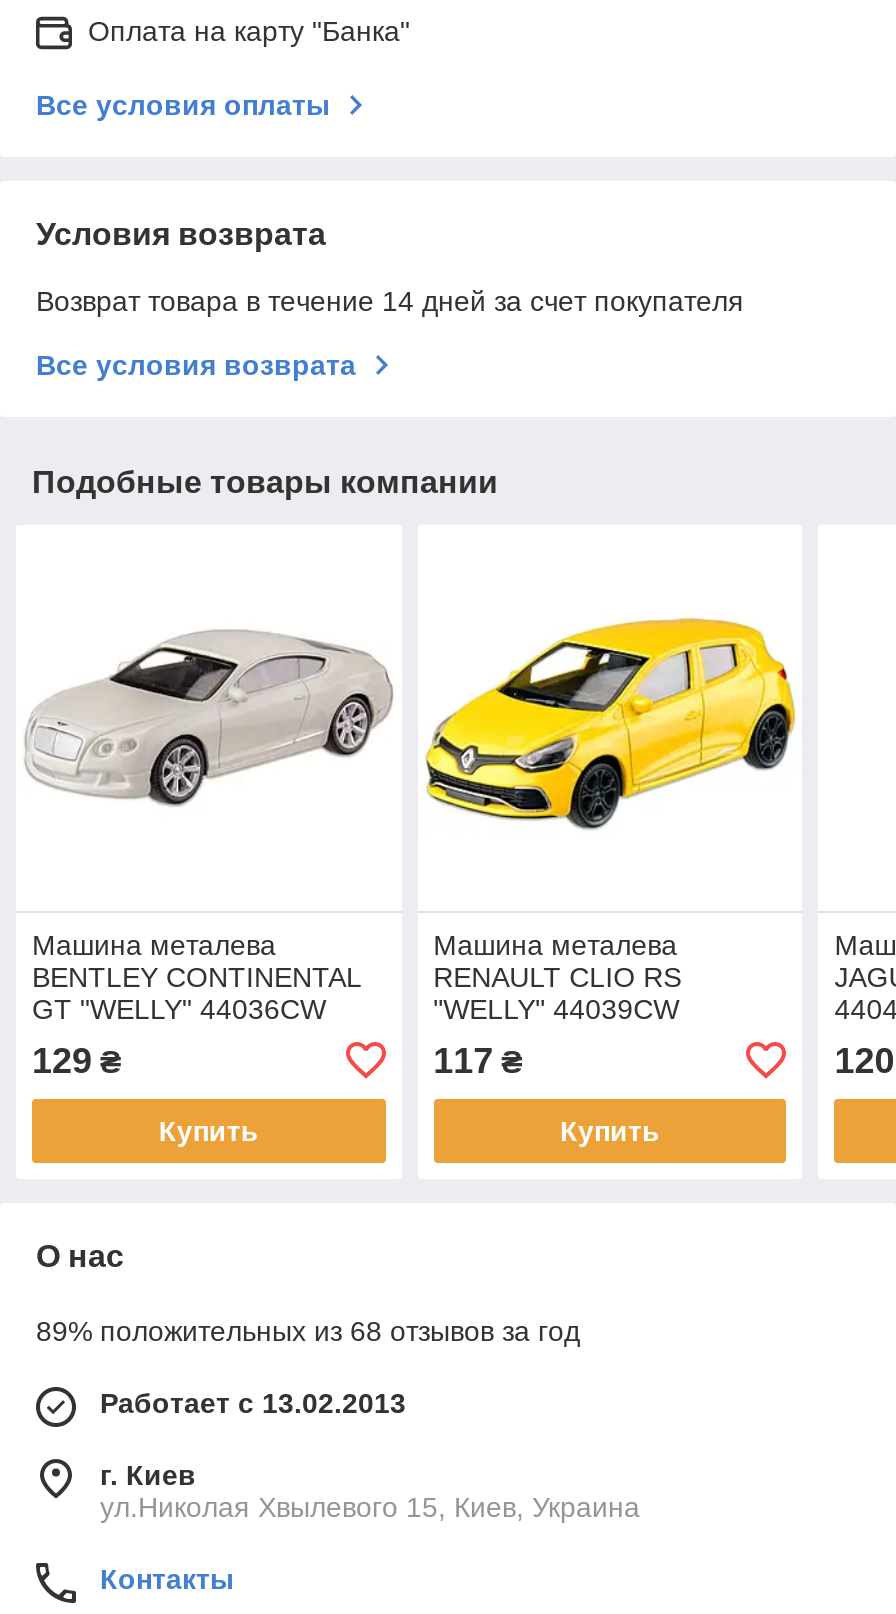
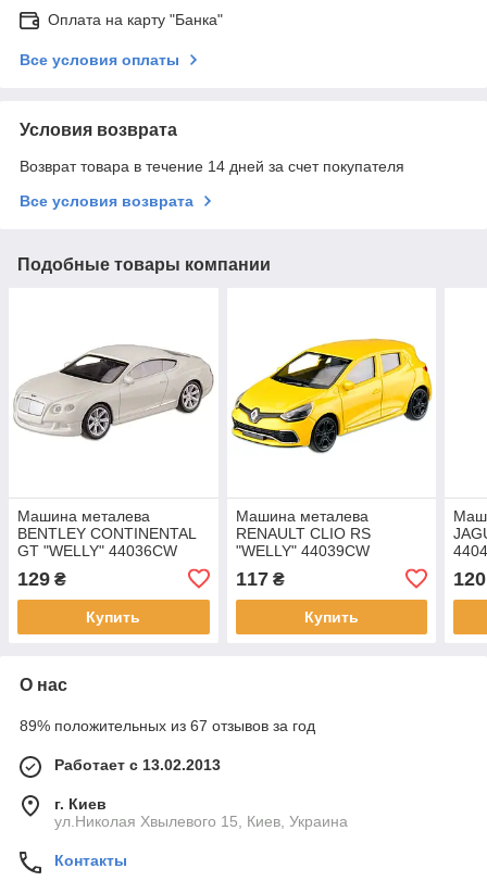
[36,1315,580,1347] 89% положительных из 68 отзывов за год -> [20,717,315,734] 89% положительных из 67 отзывов за год

